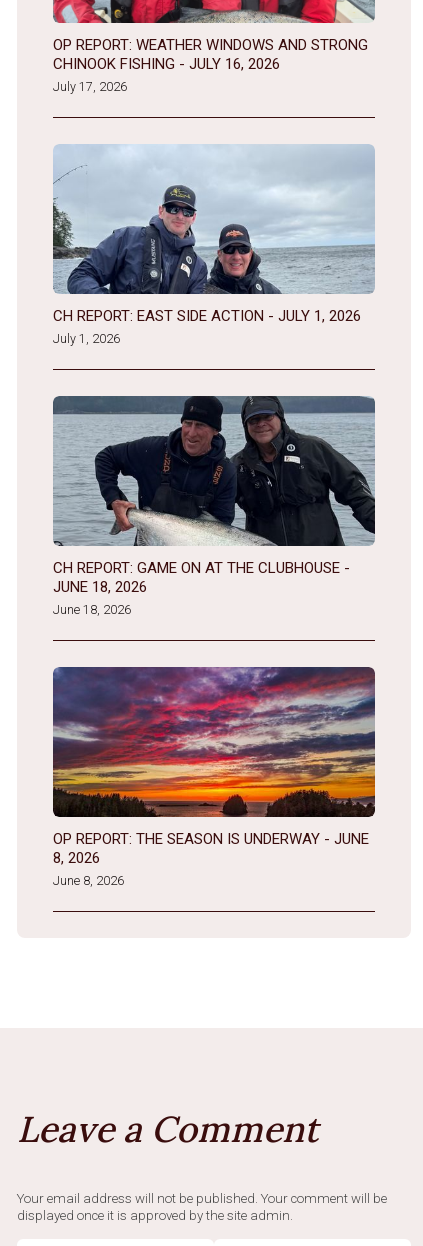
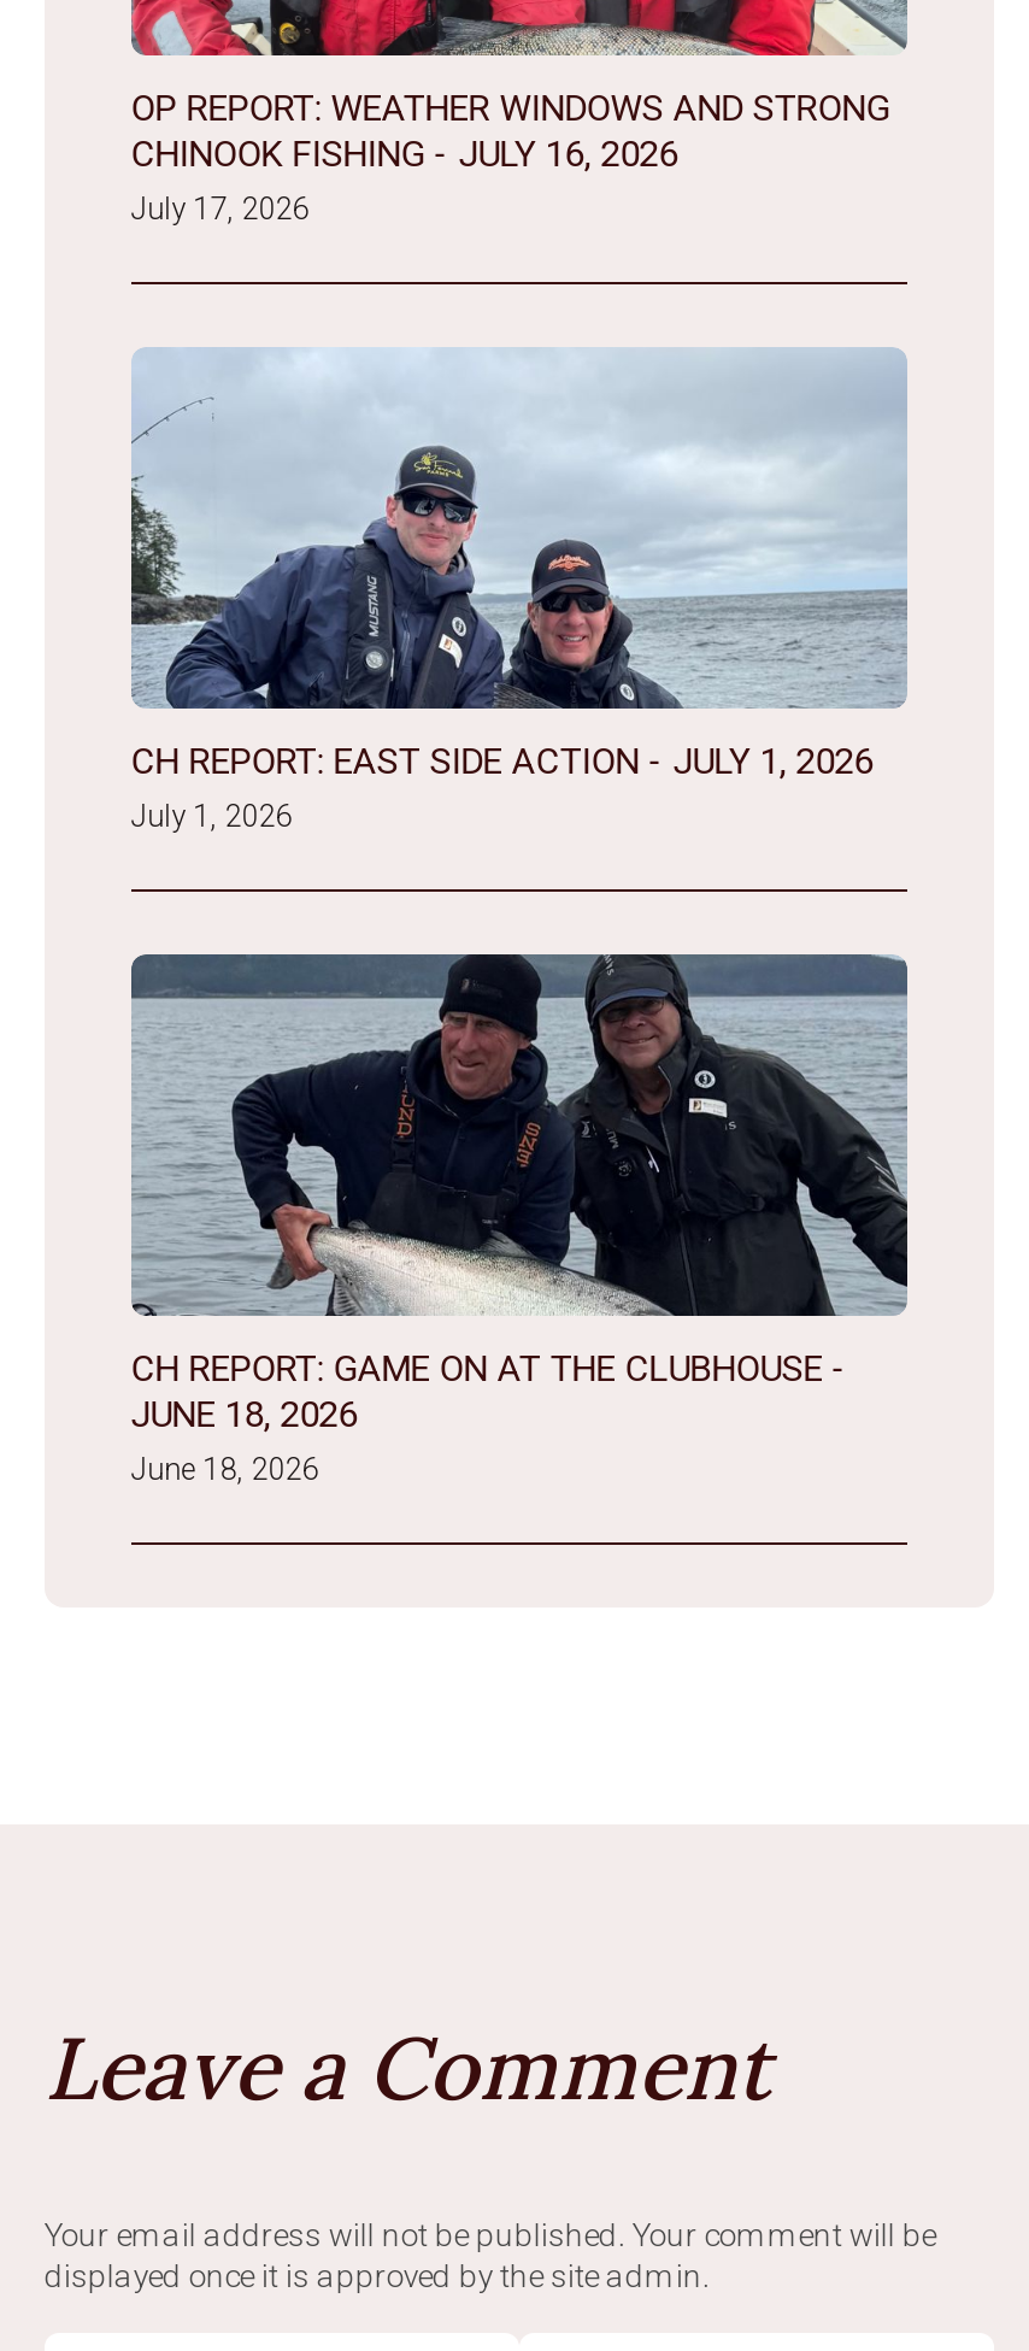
[52,666,376,888] [image] | OP REPORT: THE SEASON IS UNDERWAY - JUNE | 8, 2026 | June 8, 2026 -> none

